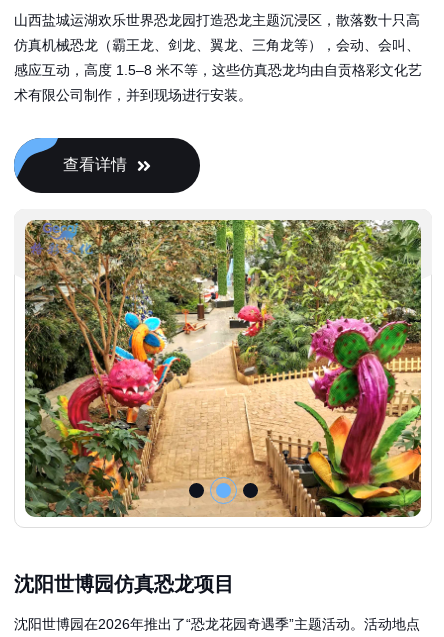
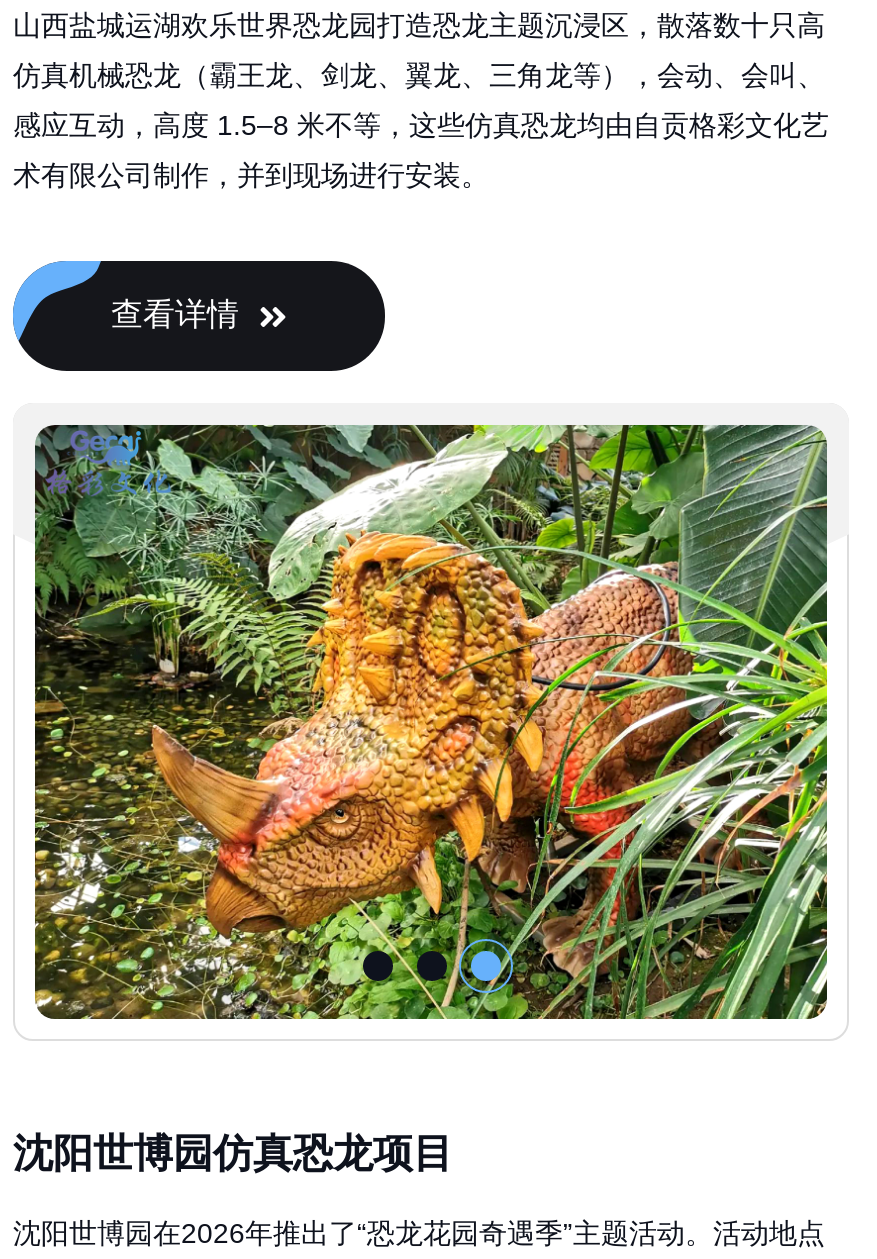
[24,219,422,518] [image] -> [33,423,829,1021] [image]

